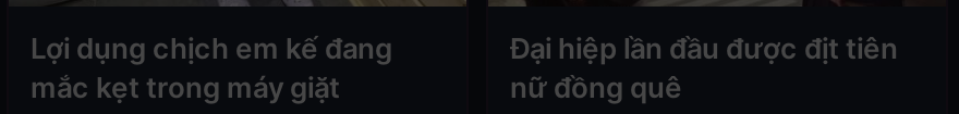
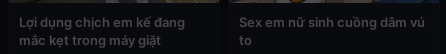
[510,31,898,104] Đại hiệp lần đầu được địt tiên | nữ đồng quê -> [239,14,425,48] Sex em nữ sinh cuồng dâm vú | to

